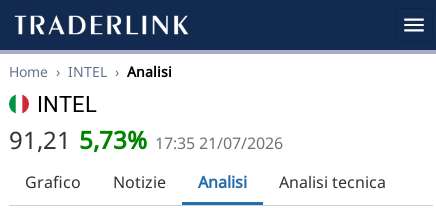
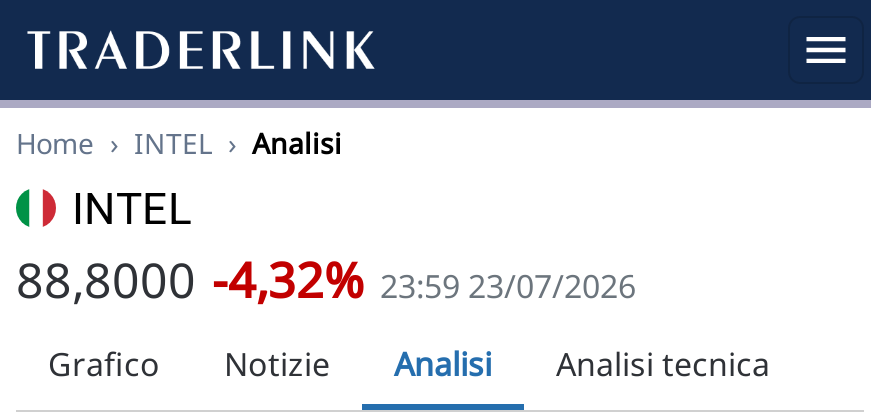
[9,123,283,156] 91,21 5,73% 17:35 21/07/2026 -> [16,246,636,312] 88,8000 -4,32% 23:59 23/07/2026

